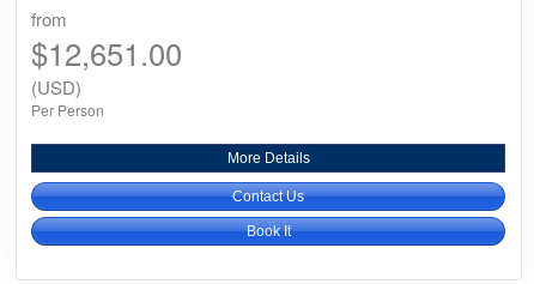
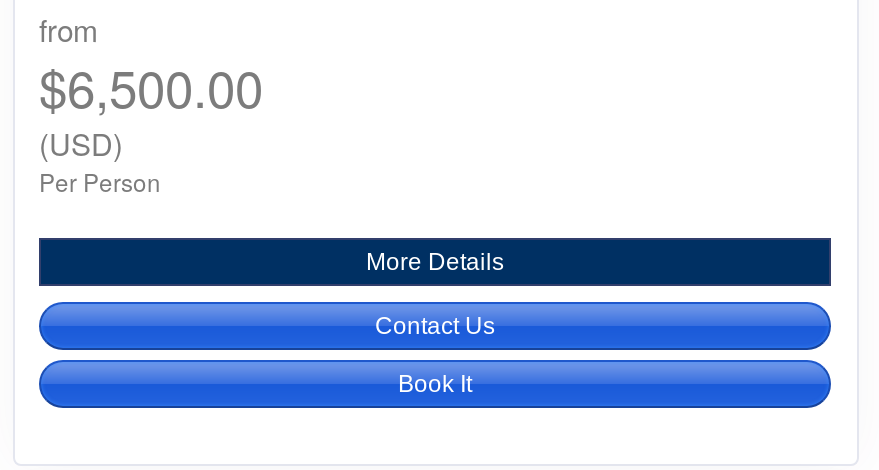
[31,31,182,75] $12,651.00 -> [39,50,263,122] $6,500.00

